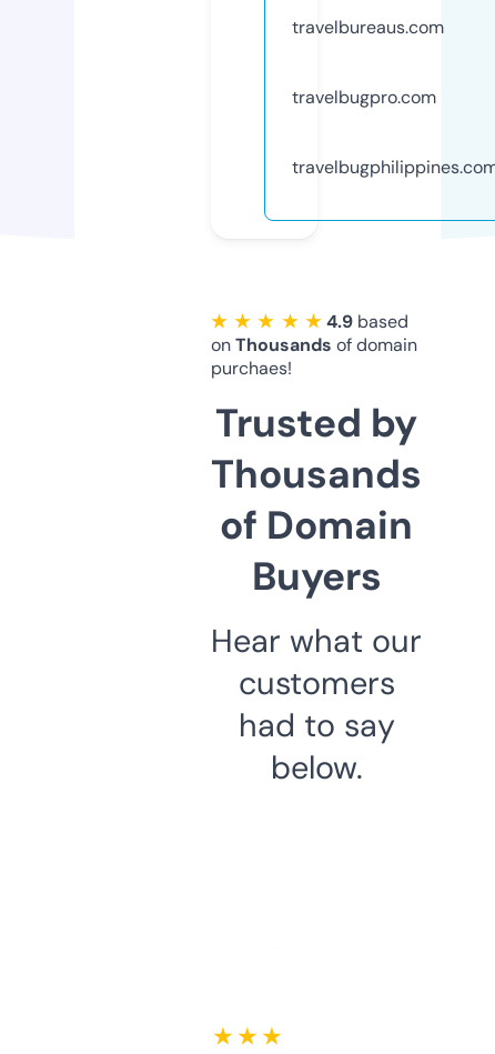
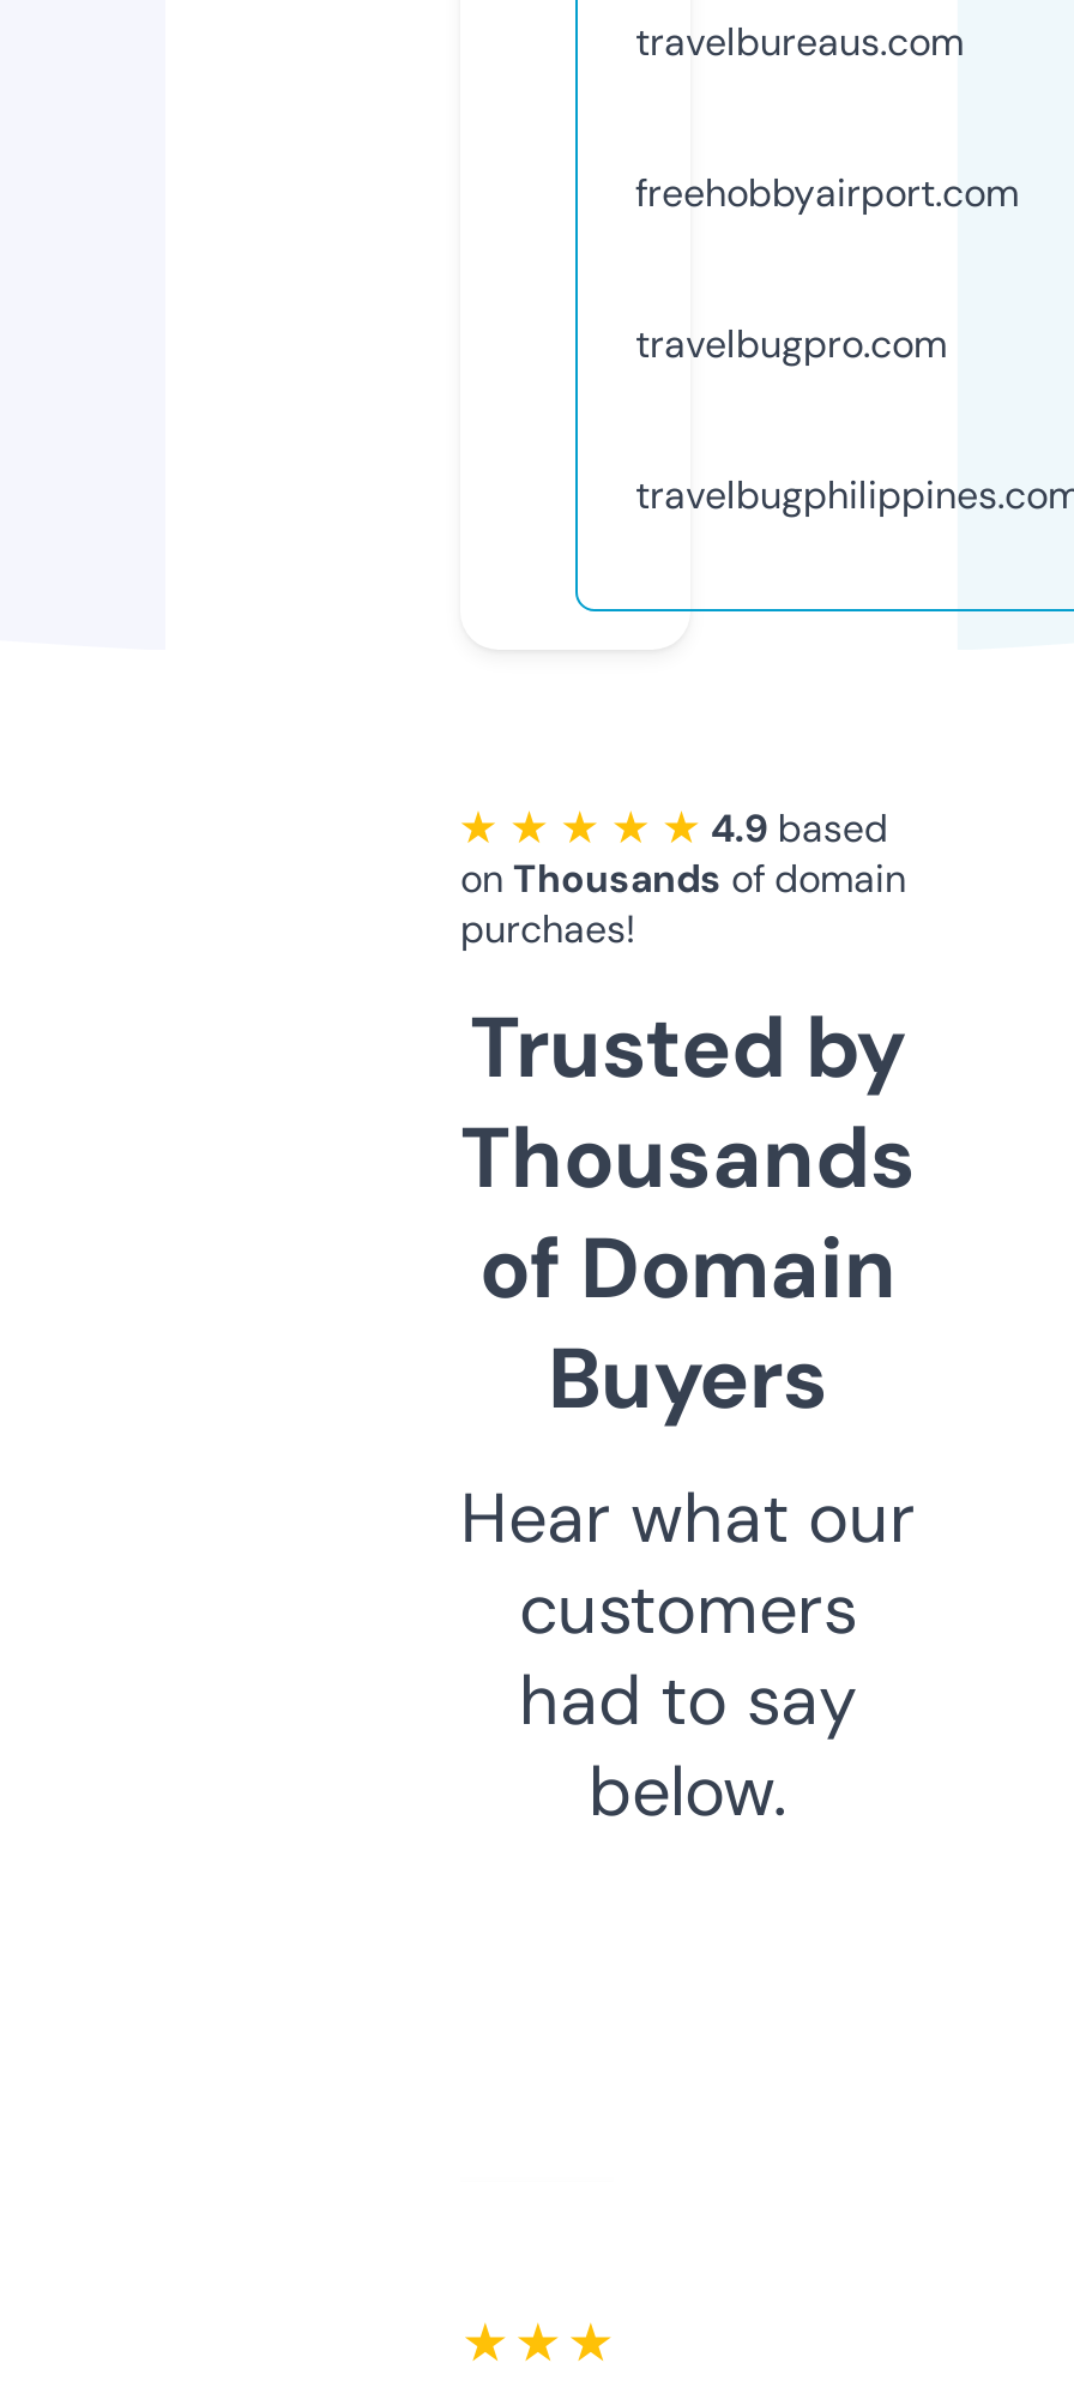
none -> [635,167,1019,218] freehobbyairport.com

